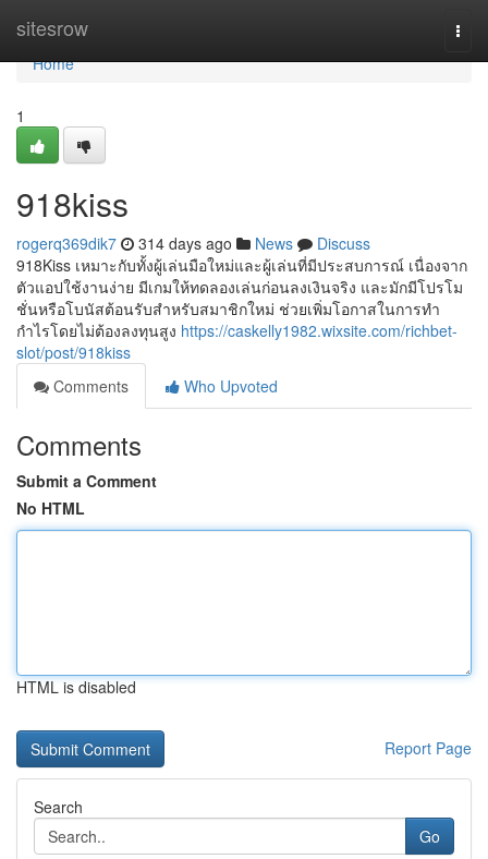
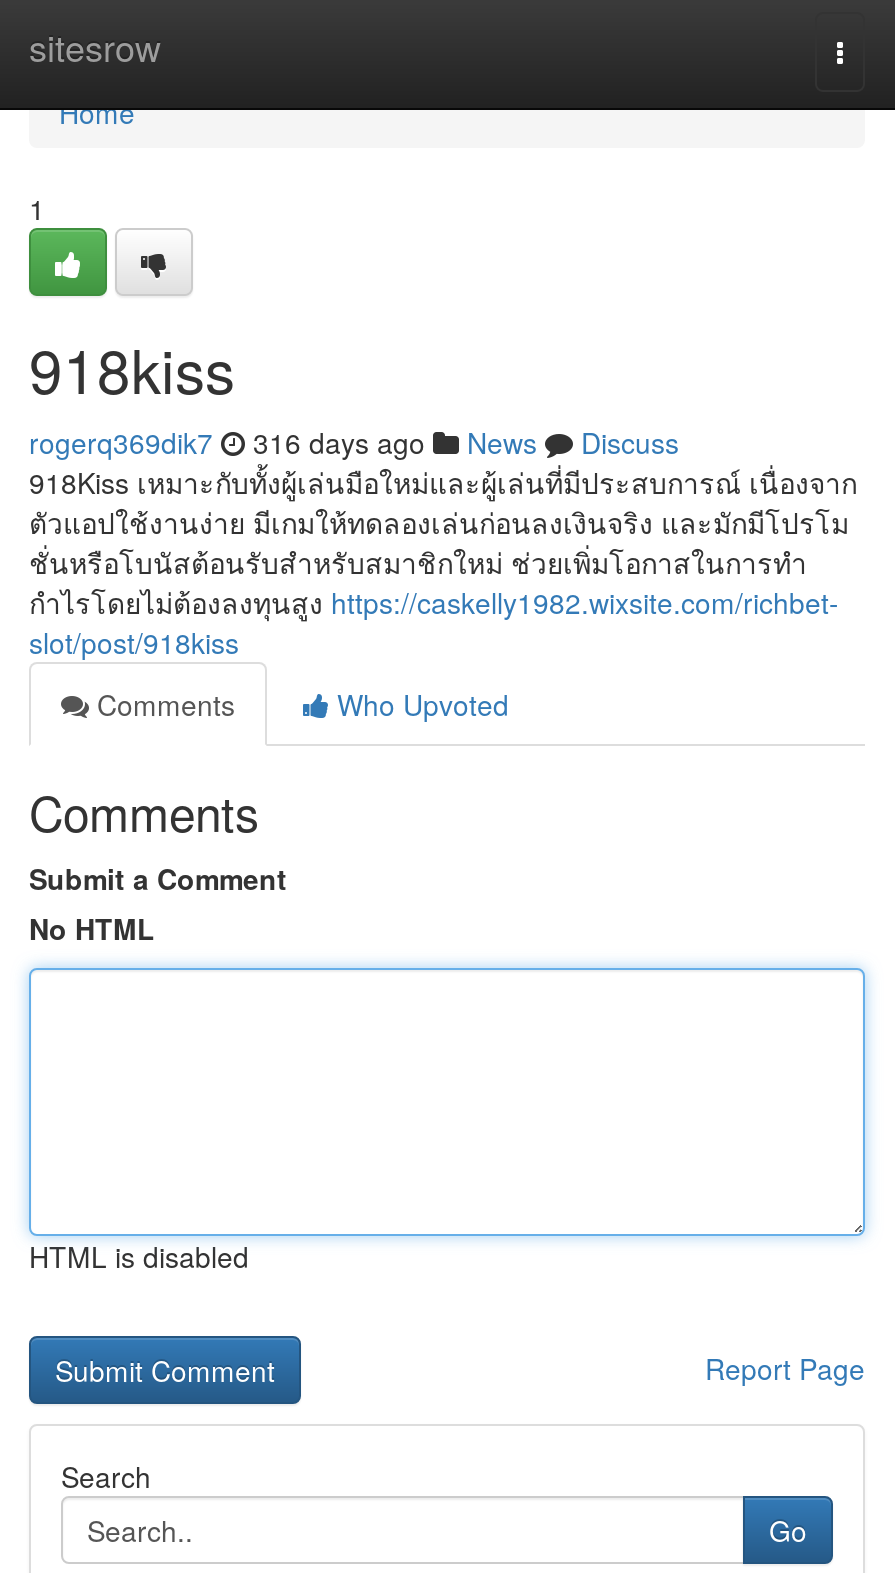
[16,232,370,254] rogerq369dik7 314 days ago News Discuss -> [29,422,679,462] rogerq369dik7 316 days ago News Discuss

